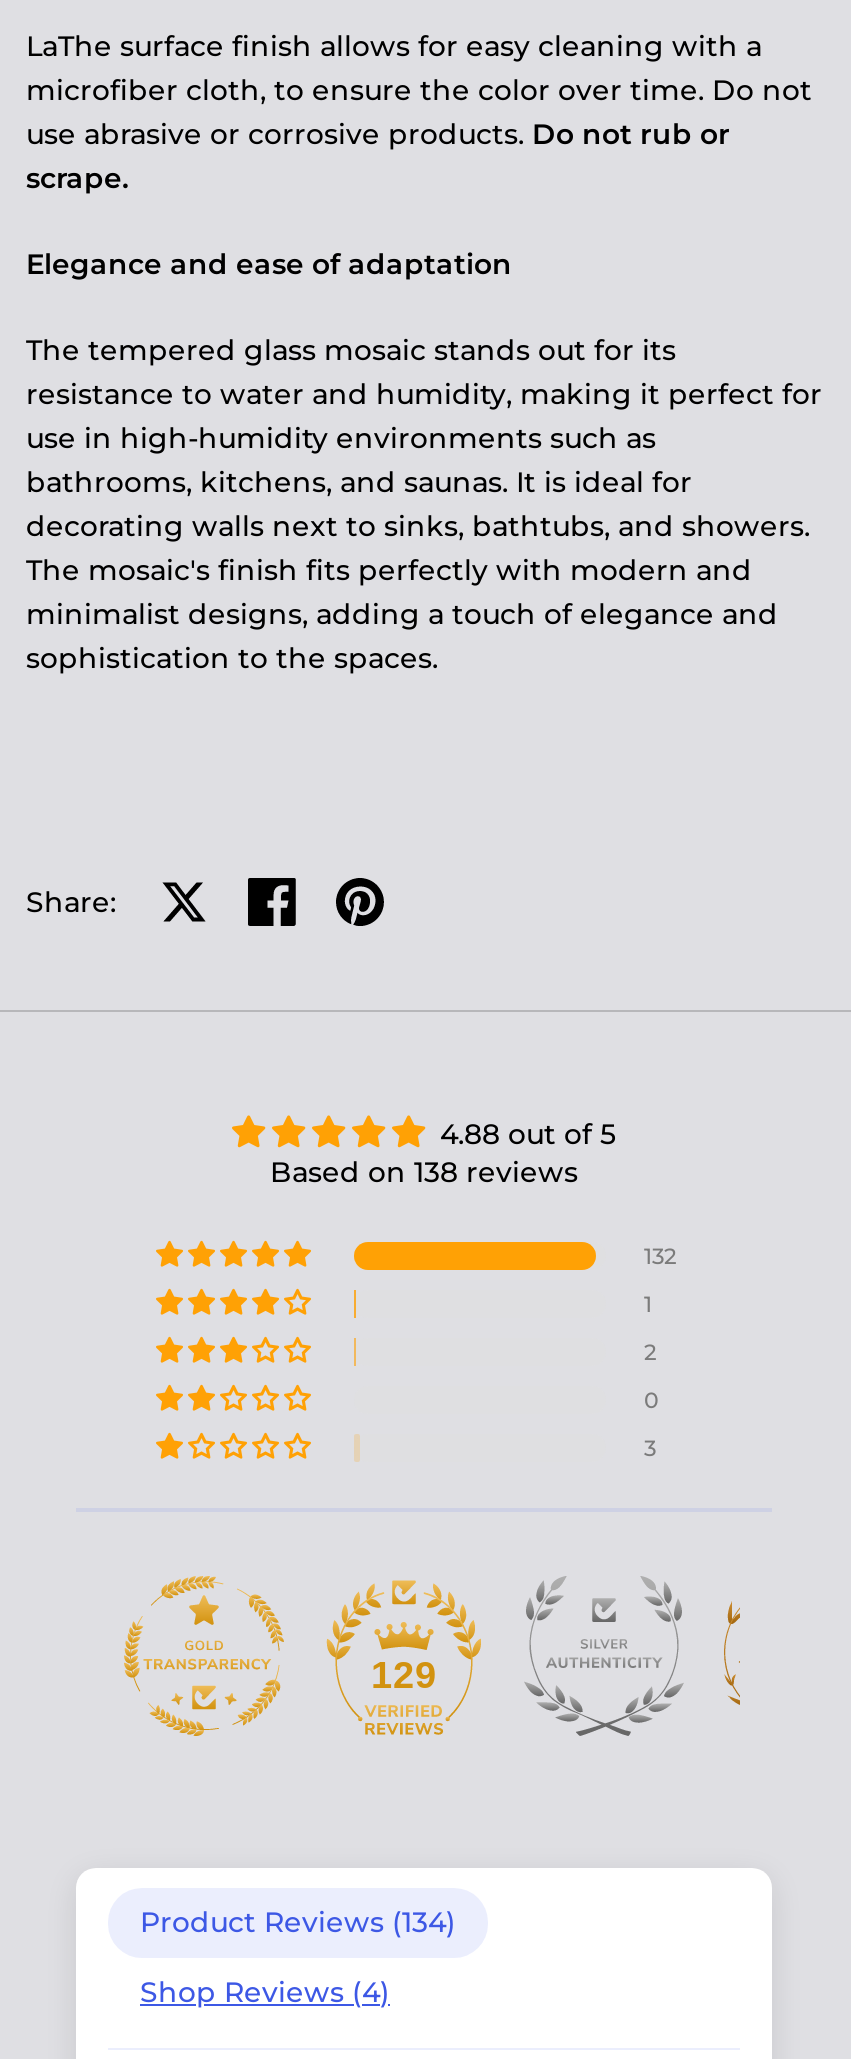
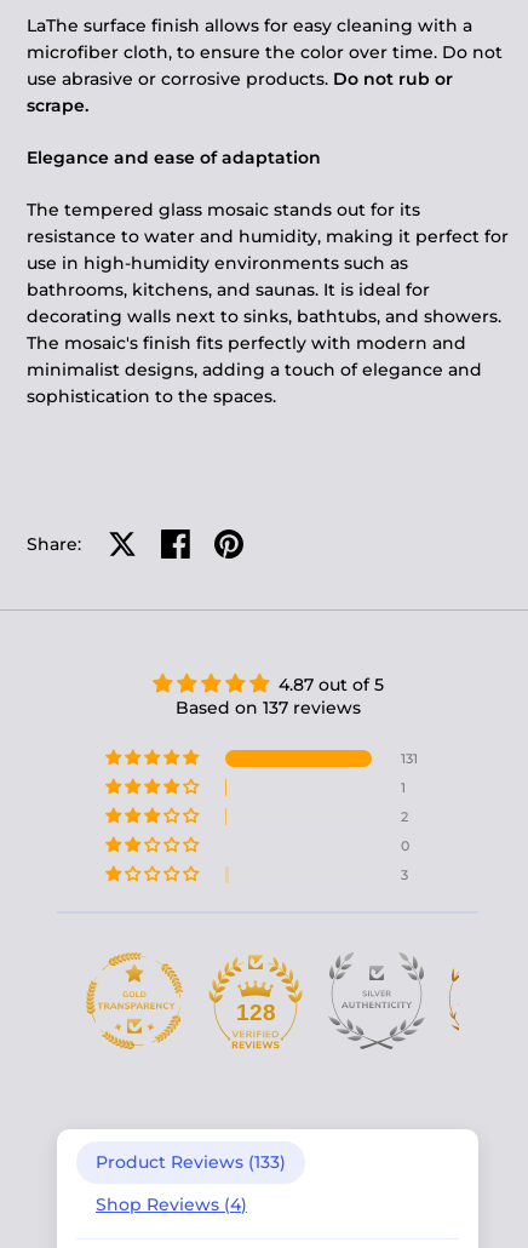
[440,1115,616,1151] 4.88 out of 5 -> [278,673,383,695] 4.87 out of 5
[270,1153,578,1189] Based on 138 reviews -> [175,696,360,718] Based on 137 reviews
[644,1241,676,1269] 132 -> [401,749,418,766] 131
[371,1653,437,1695] 129 -> [236,999,276,1024] 128
[140,1903,456,1939] Product Reviews (134) -> [96,1150,286,1172] Product Reviews (133)

